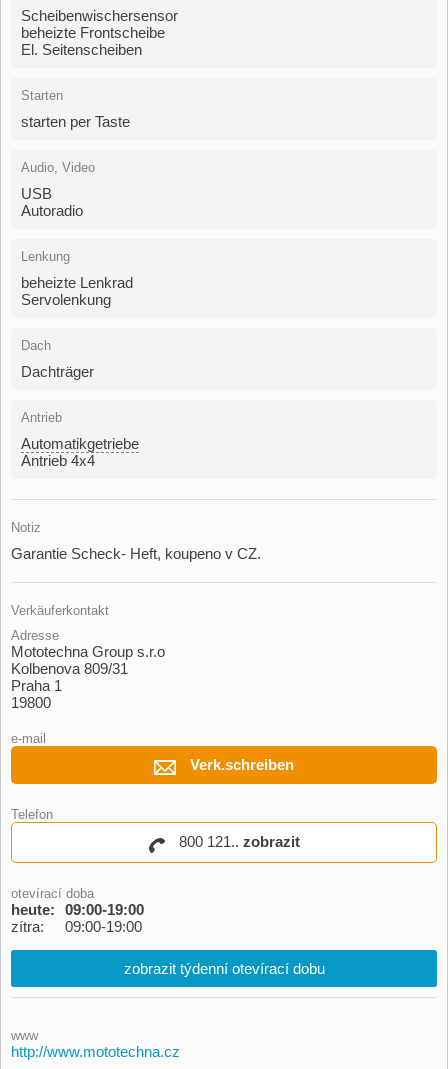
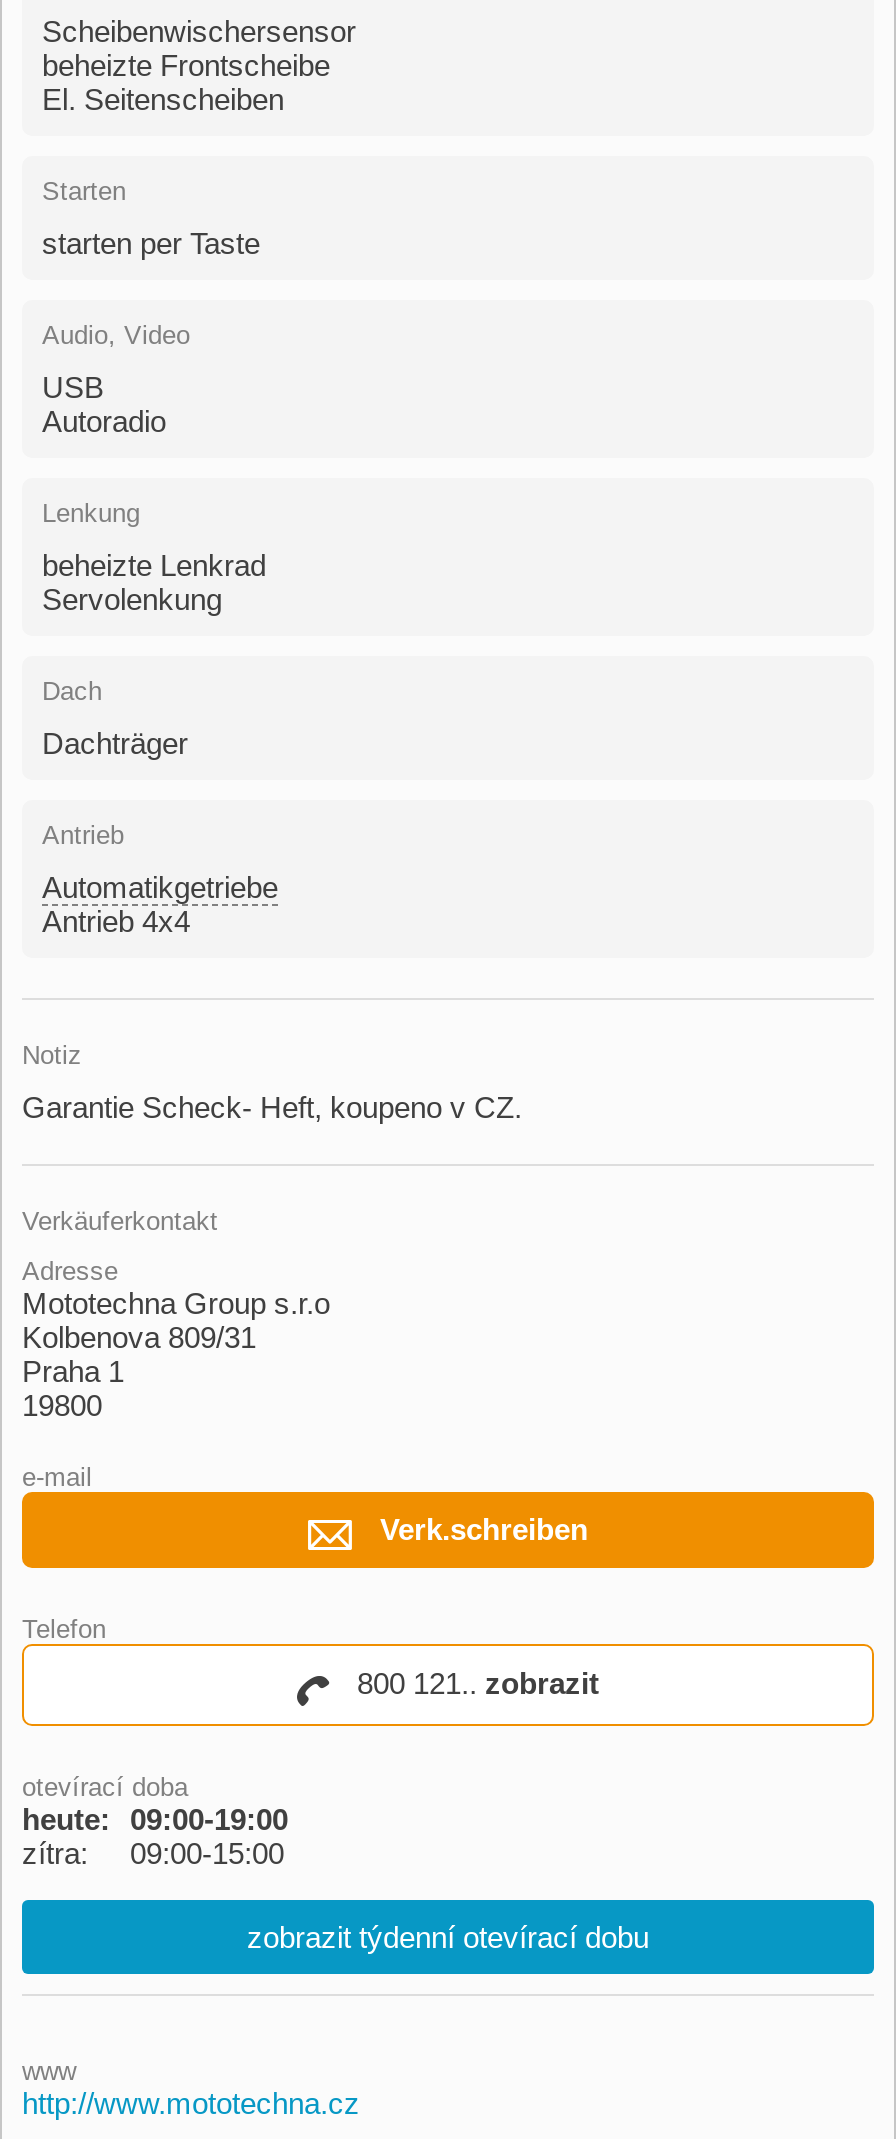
[11,918,142,935] zítra: 09:00-19:00 -> [22,1836,284,1870] zítra: 09:00-15:00

